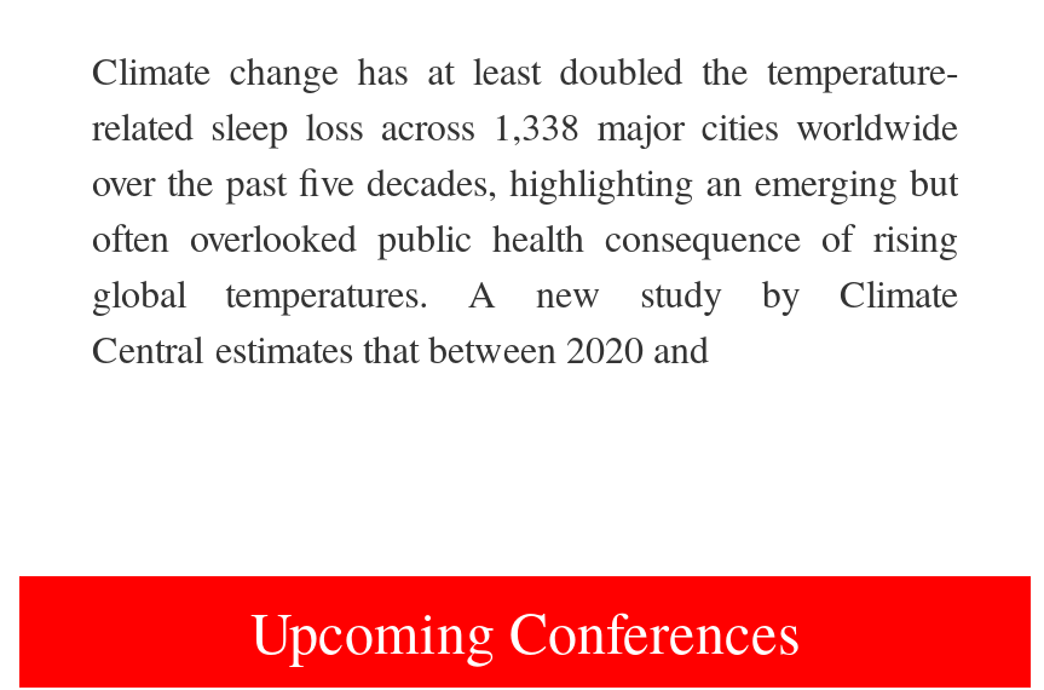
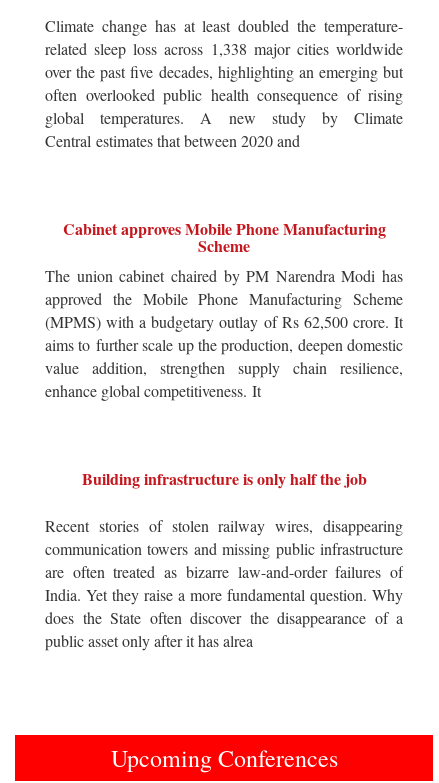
none -> [45,217,403,401] Cabinet approves Mobile Phone Manufacturing | Scheme | The union cabinet chaired by PM Narendra Modi has | approved the Mobile Phone Manufacturing Scheme | (MPMS) with a budgetary outlay of Rs 62,500 crore. It | aims to further scale up the production, deepen domestic | value addition, strengthen supply chain resilience, | enhance global competitiveness. It
none -> [45,467,403,651] Building infrastructure is only half the job | Recent stories of stolen railway wires, disappearing | communication towers and missing public infrastructure | are often treated as bizarre law-and-order failures of | India. Yet they raise a more fundamental question. Why | does the State often discover the disappearance of a | public asset only after it has alrea

